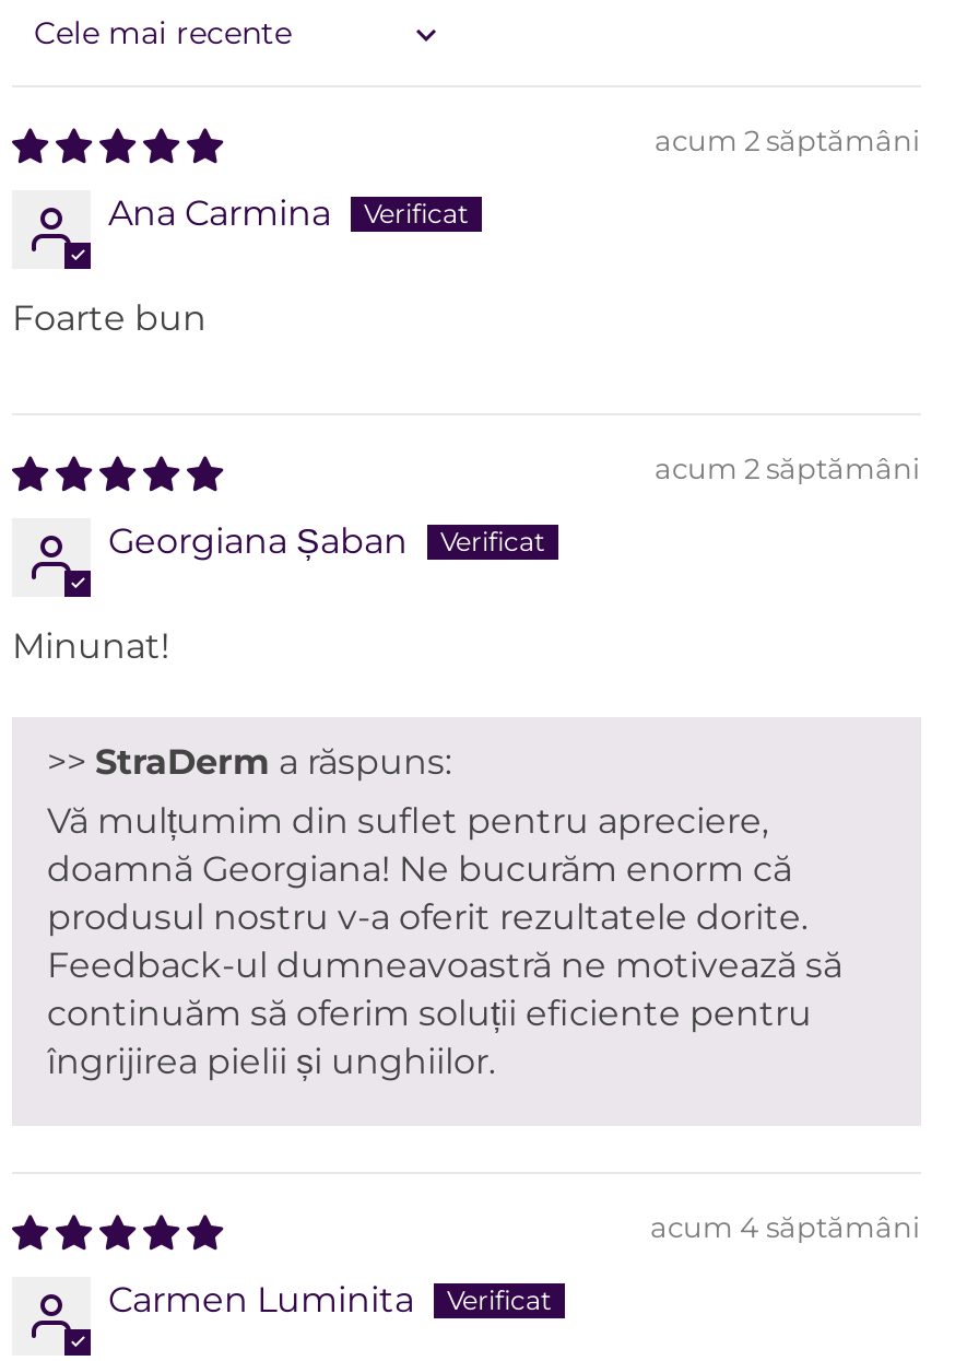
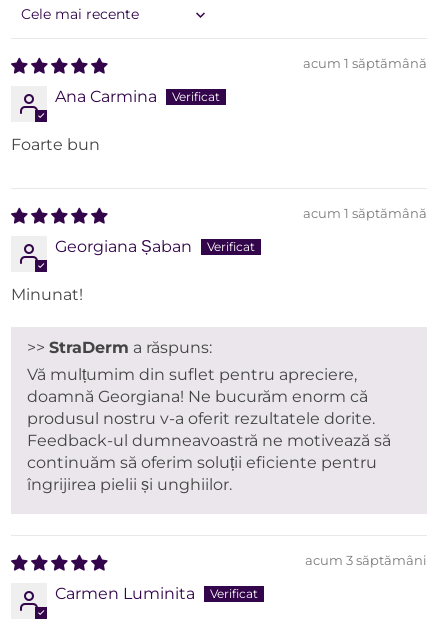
[655,125,921,158] acum 2 săptămâni -> [303,56,427,71] acum 1 săptămână
[655,453,921,486] acum 2 săptămâni -> [303,206,427,221] acum 1 săptămână
[650,1211,921,1244] acum 4 săptămâni -> [305,553,427,568] acum 3 săptămâni

